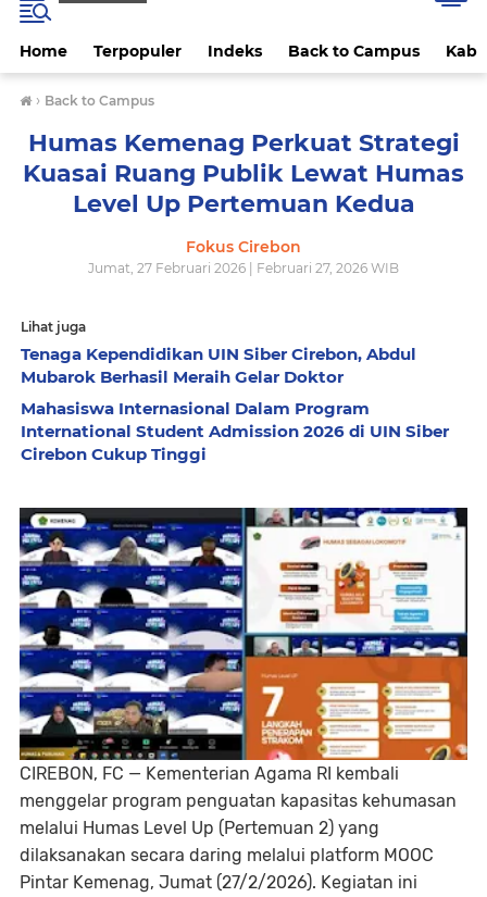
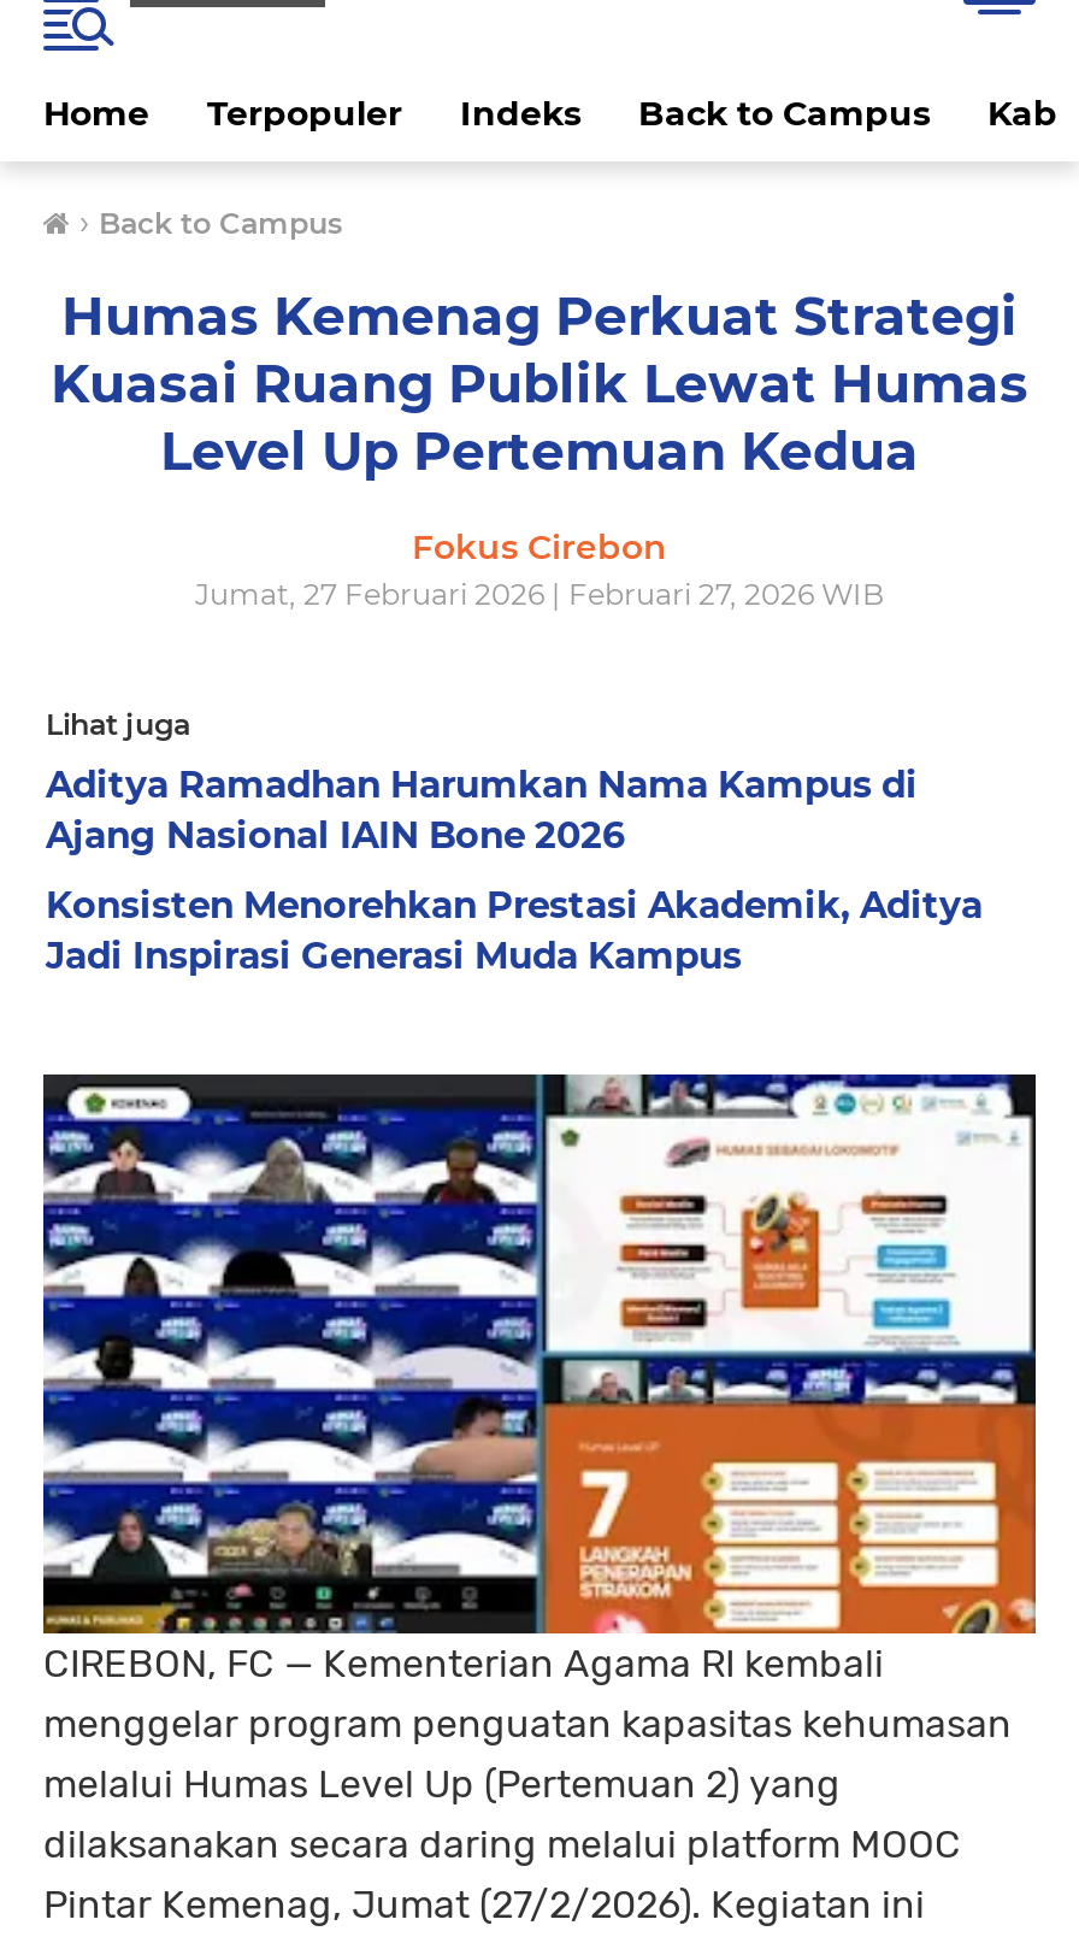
[21,344,416,387] Tenaga Kependidikan UIN Siber Cirebon, Abdul | Mubarok Berhasil Meraih Gelar Doktor -> [46,761,918,858] Aditya Ramadhan Harumkan Nama Kampus di | Ajang Nasional IAIN Bone 2026
[21,398,449,464] Mahasiswa Internasional Dalam Program | International Student Admission 2026 di UIN Siber | Cirebon Cukup Tinggi -> [46,882,983,978] Konsisten Menorehkan Prestasi Akademik, Aditya | Jadi Inspirasi Generasi Muda Kampus

